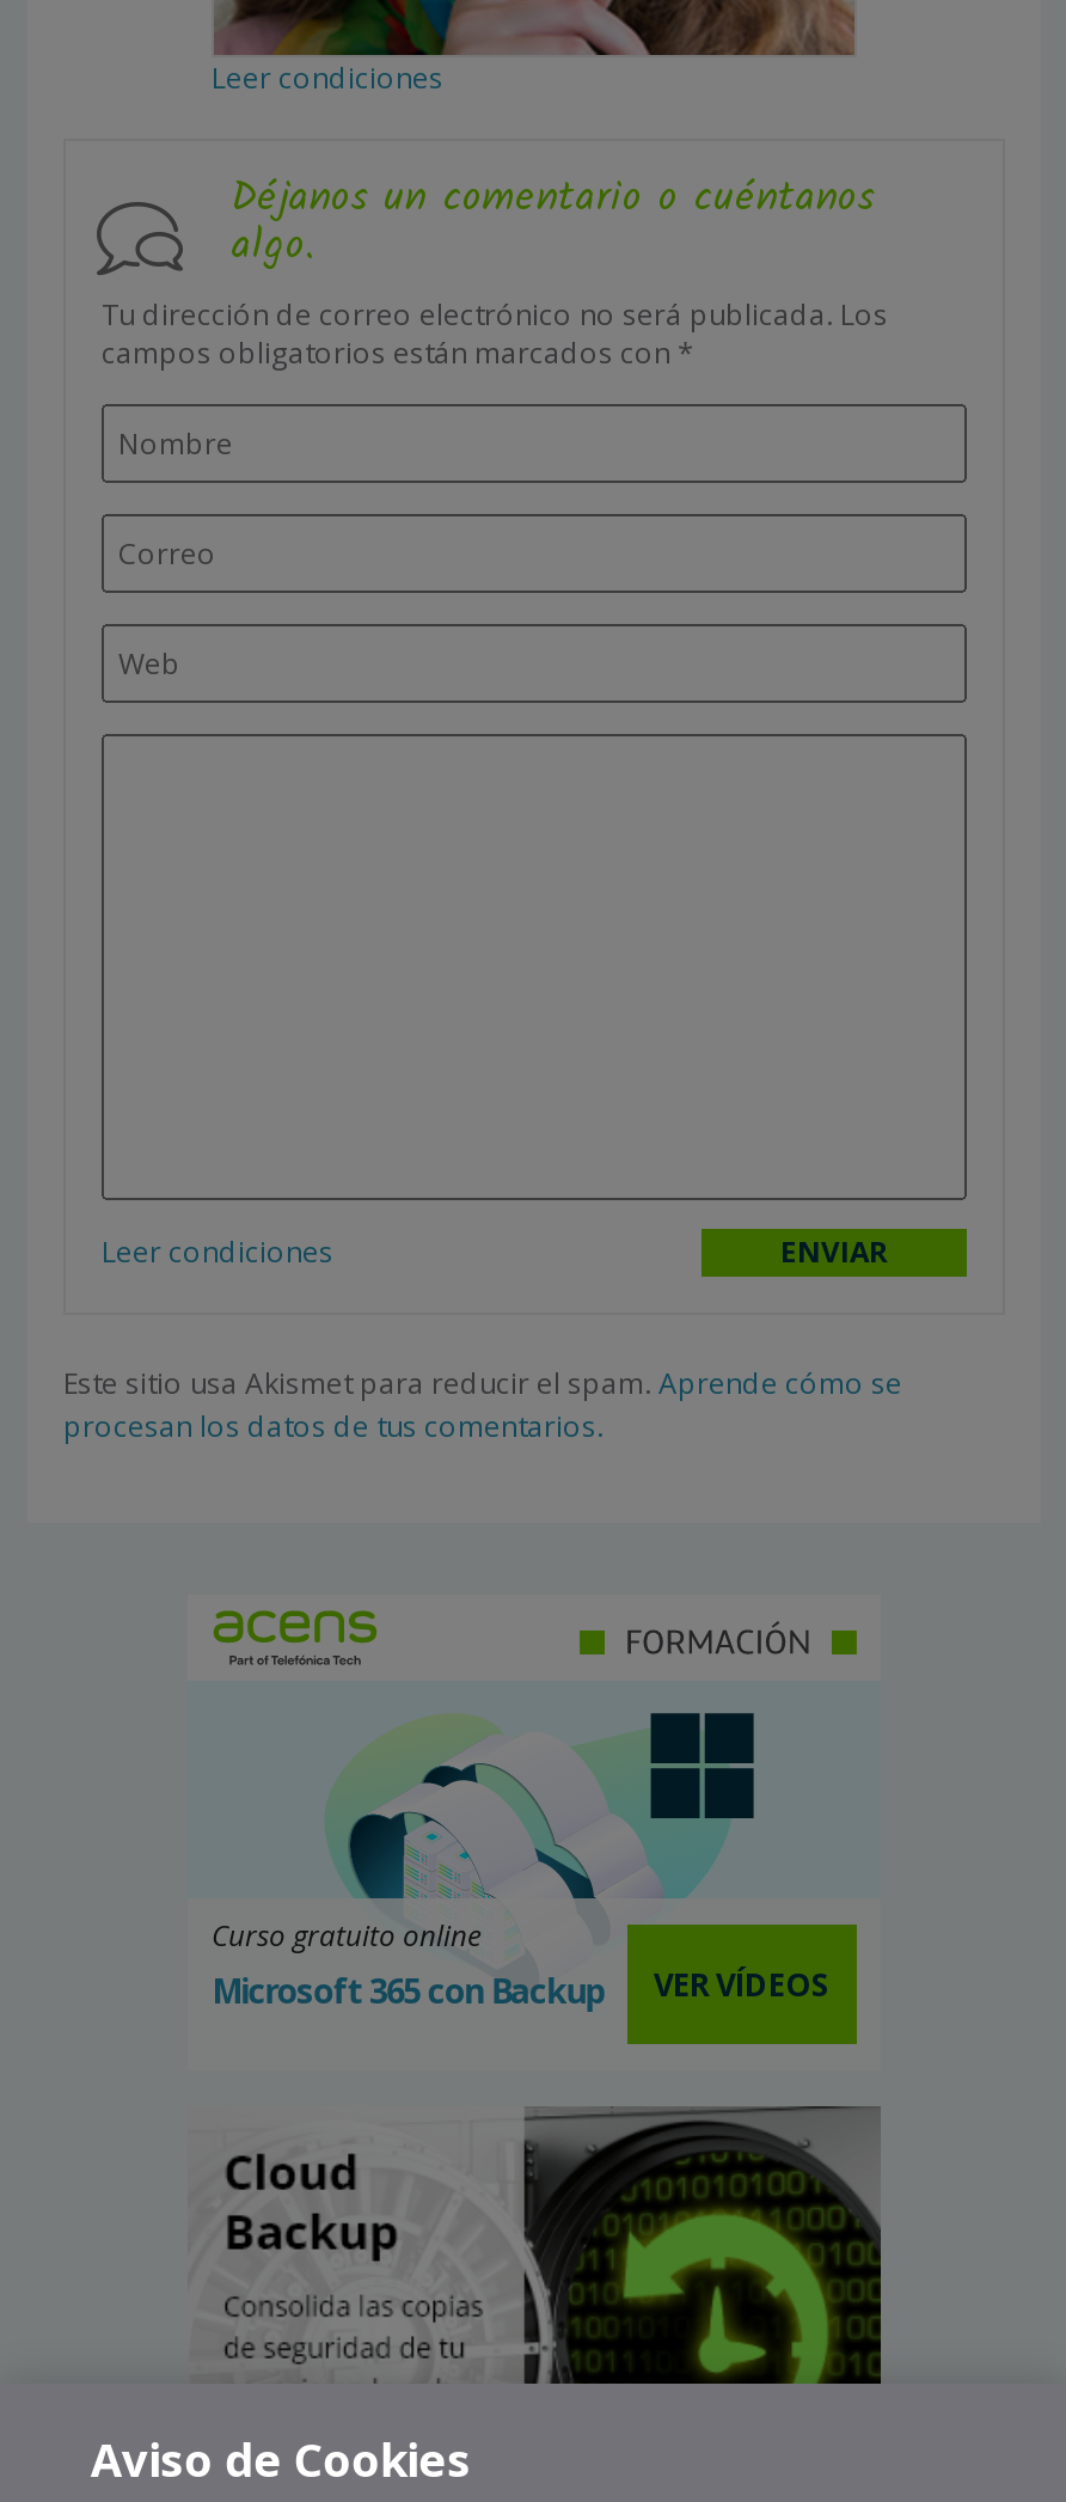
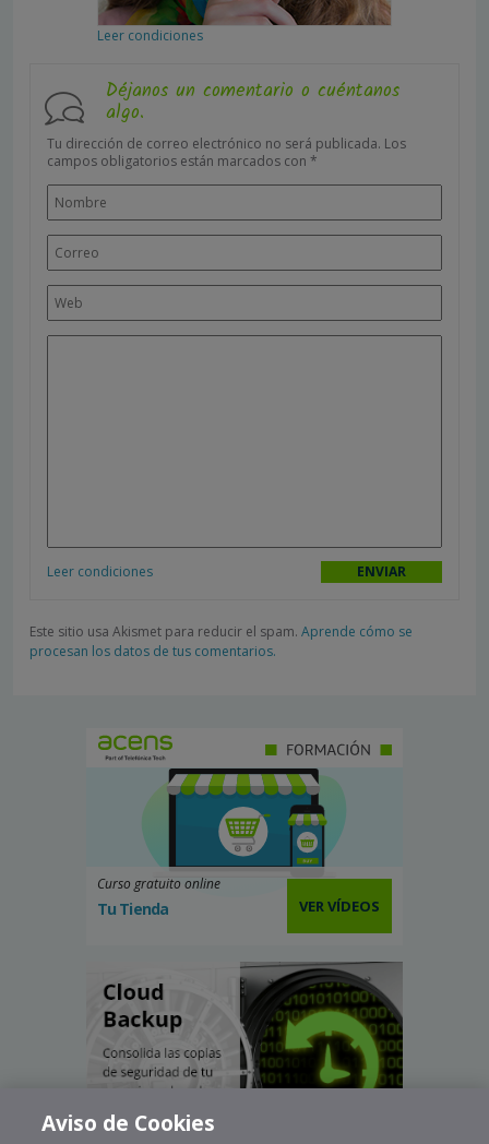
[212,1683,756,2013] [image] | Microsoft 365 con Backup -> [97,767,346,919] [image] | Tu Tienda

